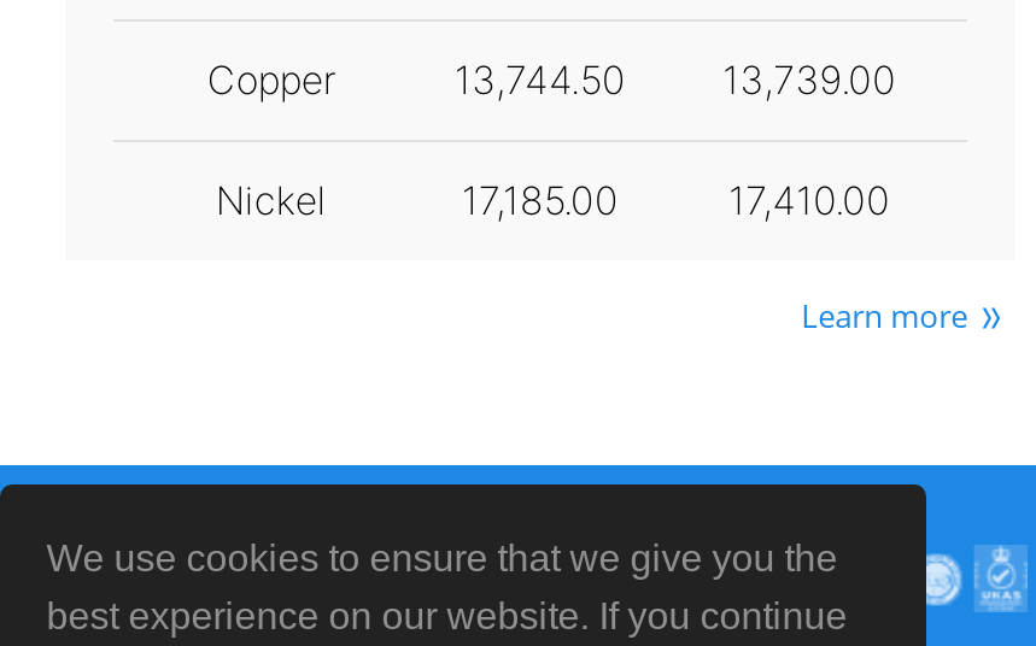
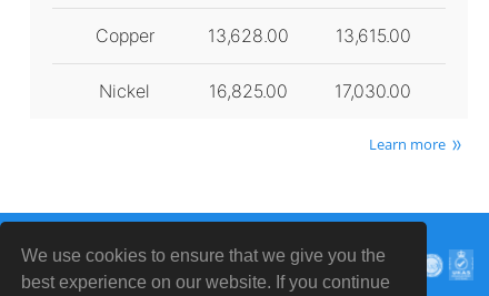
[455,55,626,103] 13,744.50 -> [208,24,290,46] 13,628.00
[723,55,896,103] 13,739.00 -> [335,24,411,46] 13,615.00
[462,175,619,224] 17,185.00 -> [209,80,288,102] 16,825.00
[729,175,890,224] 17,410.00 -> [335,80,411,102] 17,030.00

